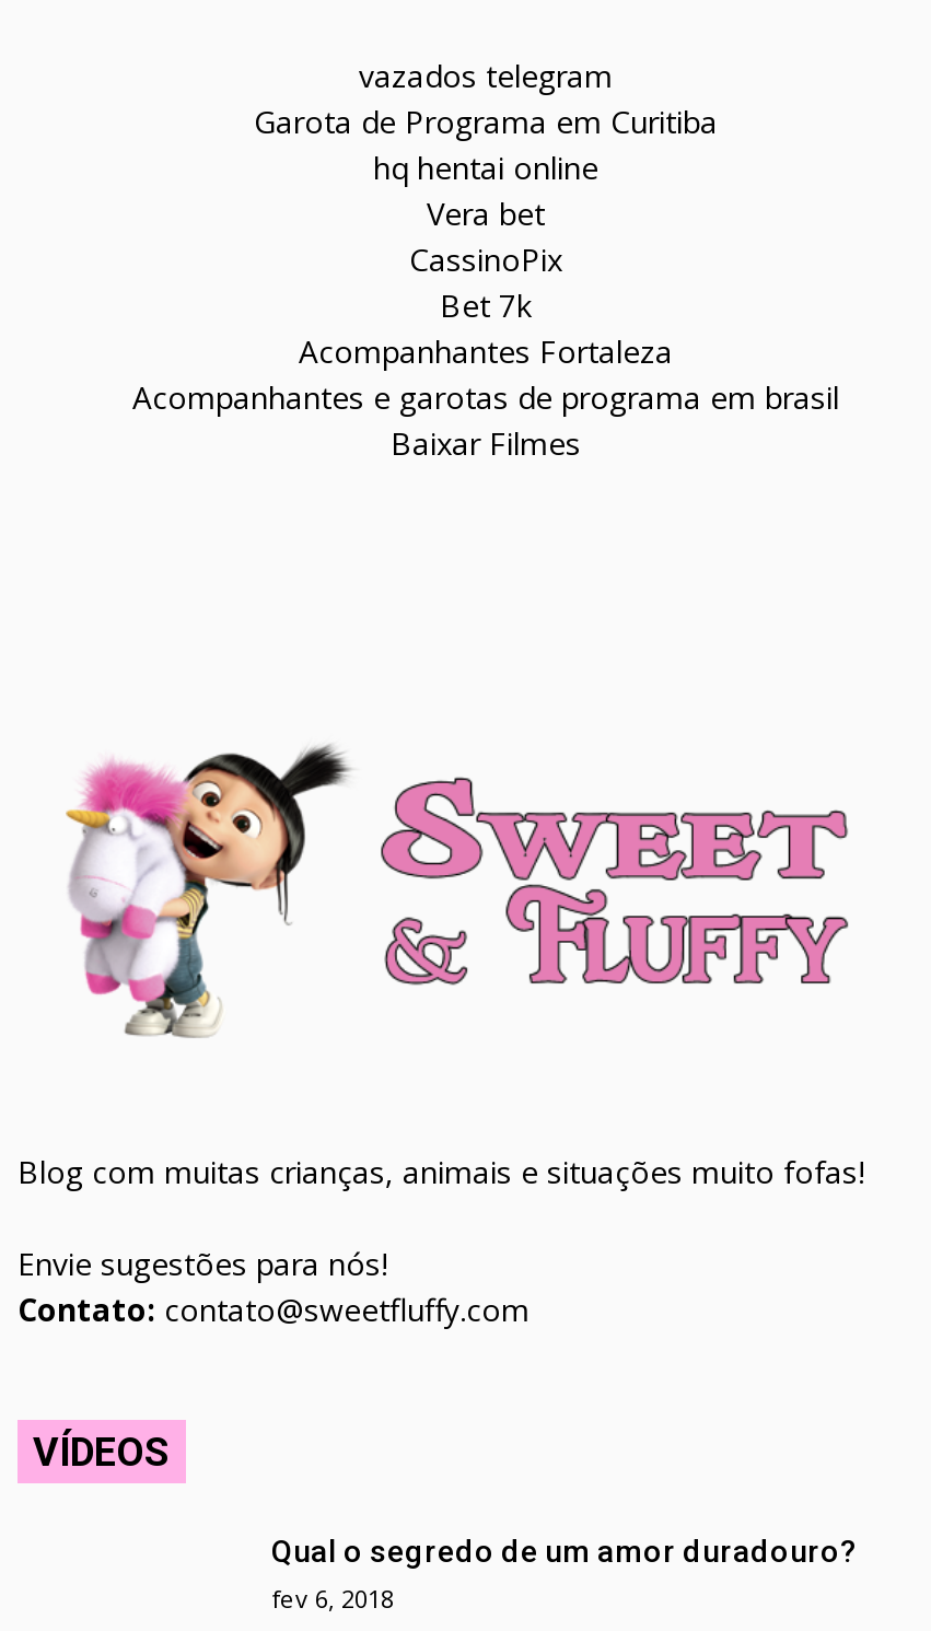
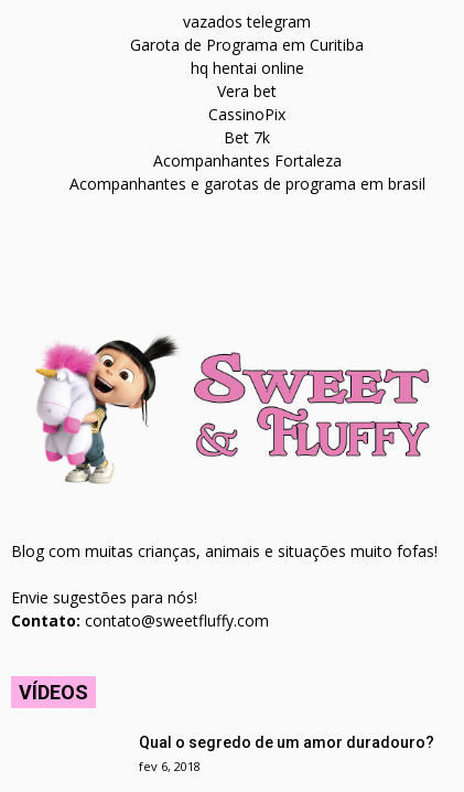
[391,422,581,464] Baixar Filmes -> none

